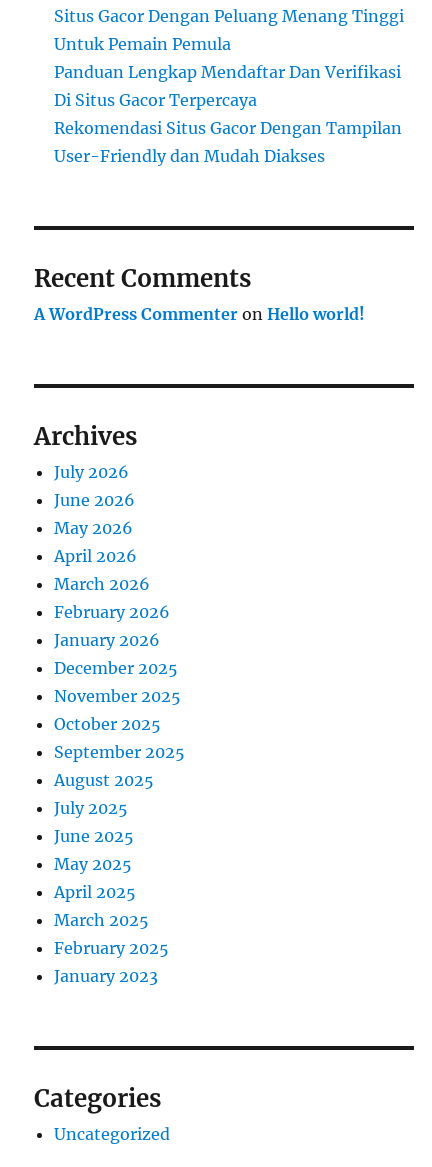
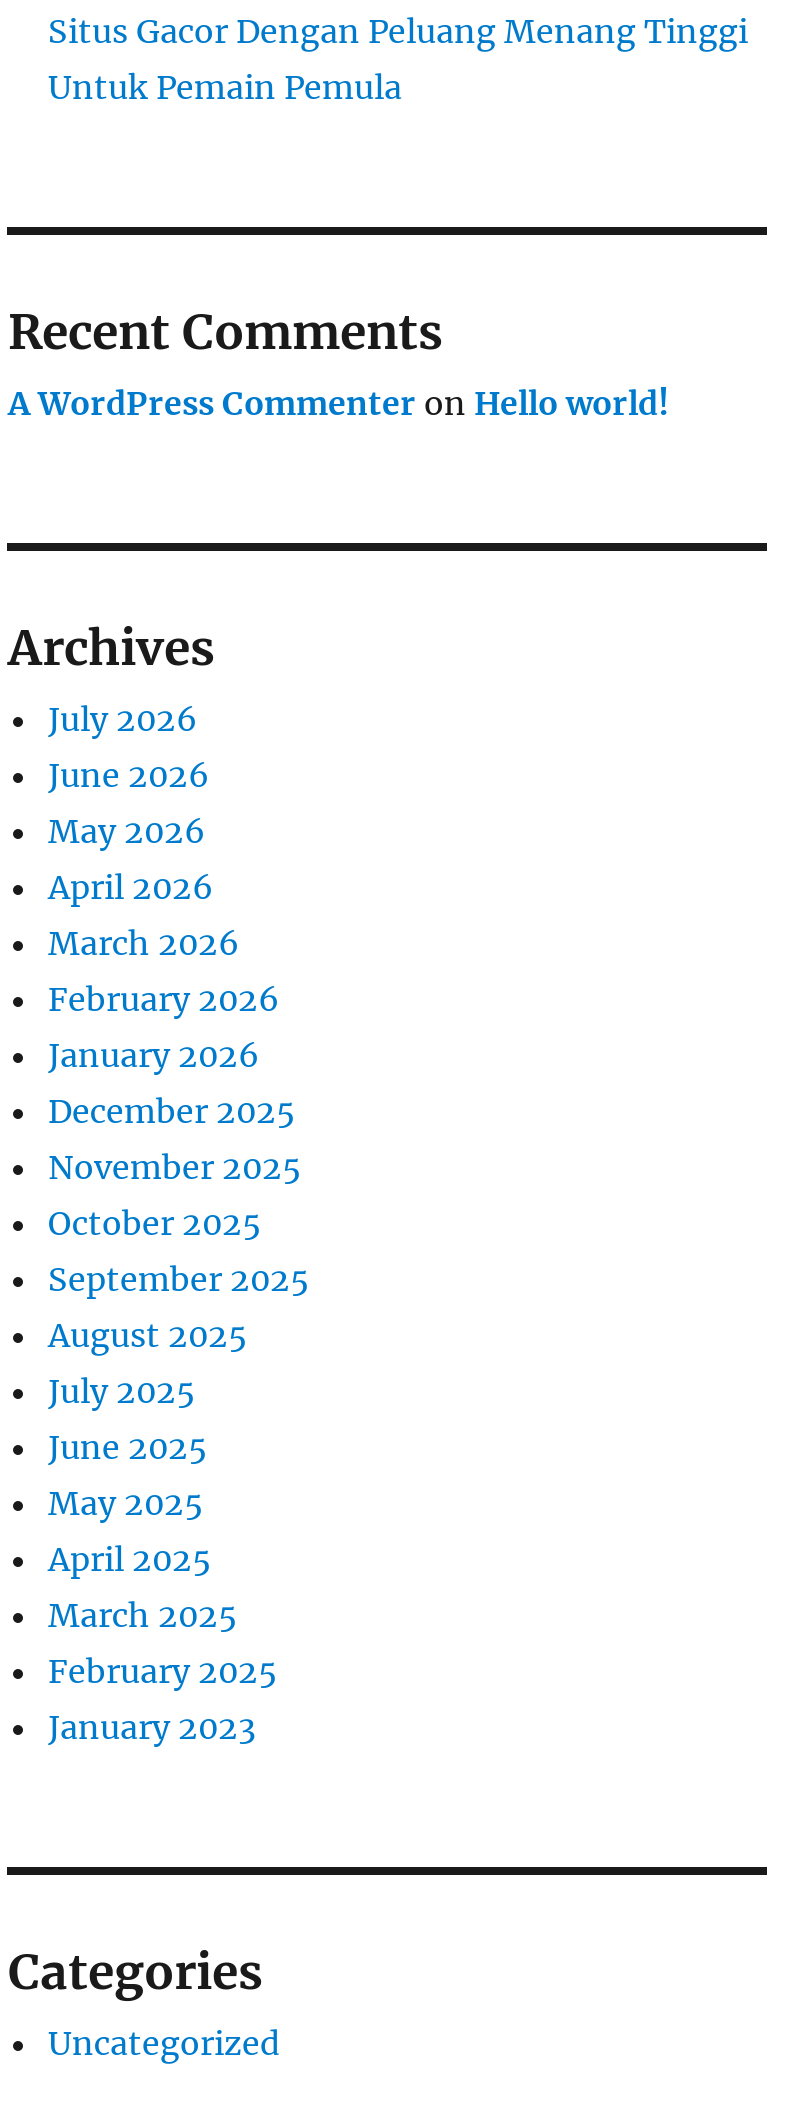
[54,62,402,166] Panduan Lengkap Mendaftar Dan Verifikasi | Di Situs Gacor Terpercaya | Rekomendasi Situs Gacor Dengan Tampilan | User-Friendly dan Mudah Diakses -> none

